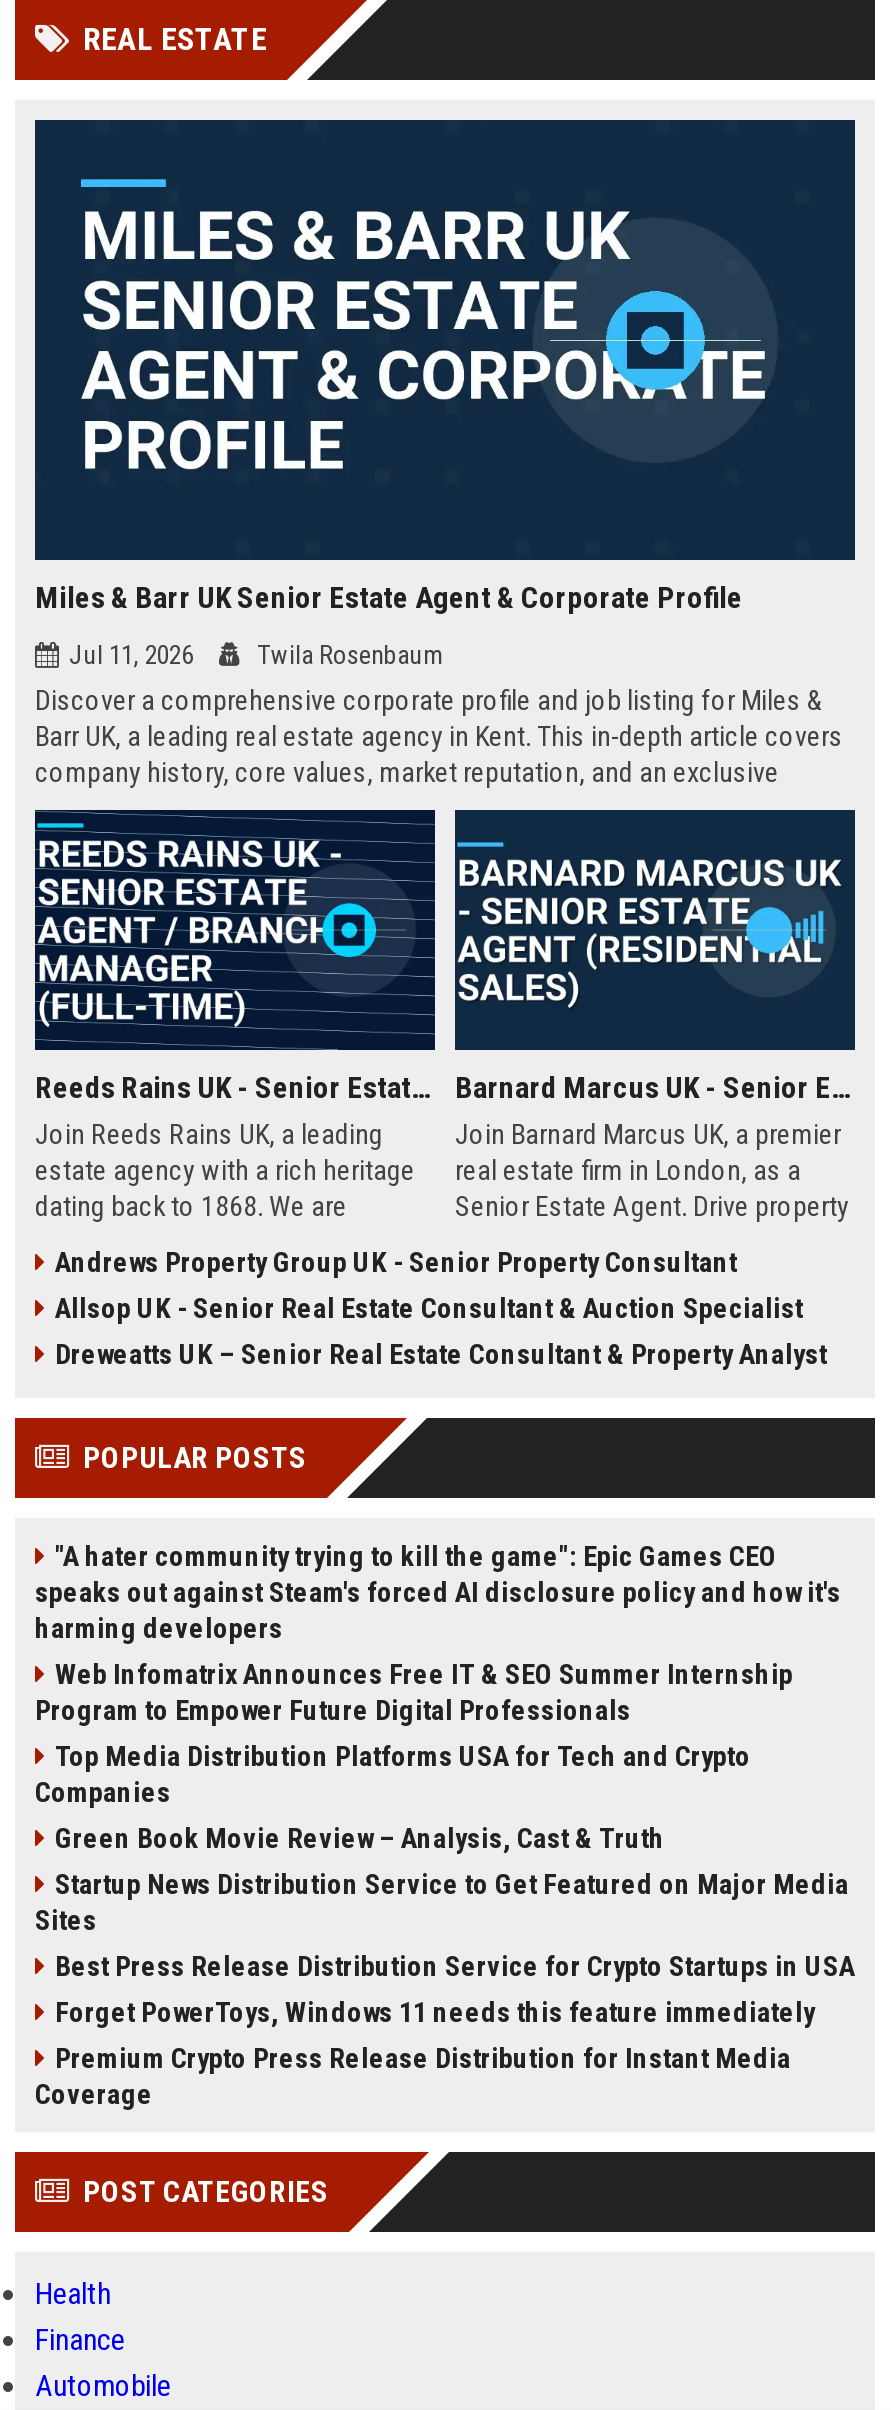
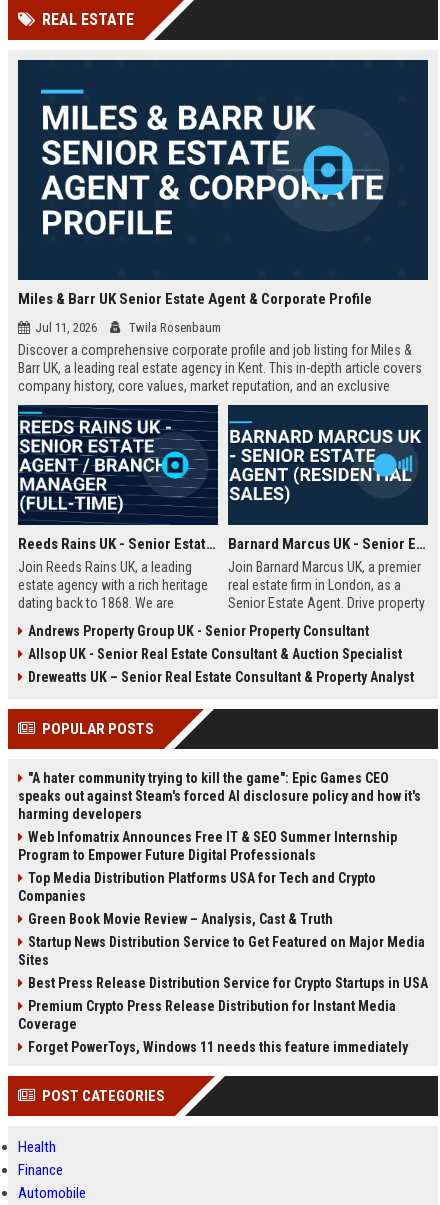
moved [55,1996,815,2028] -> [28,1039,408,1055]: Forget PowerToys, Windows 11 needs this feature immediately
moved [35,2042,791,2110] -> [18,998,396,1032]: Premium Crypto Press Release Distribution for Instant Media | Coverage

